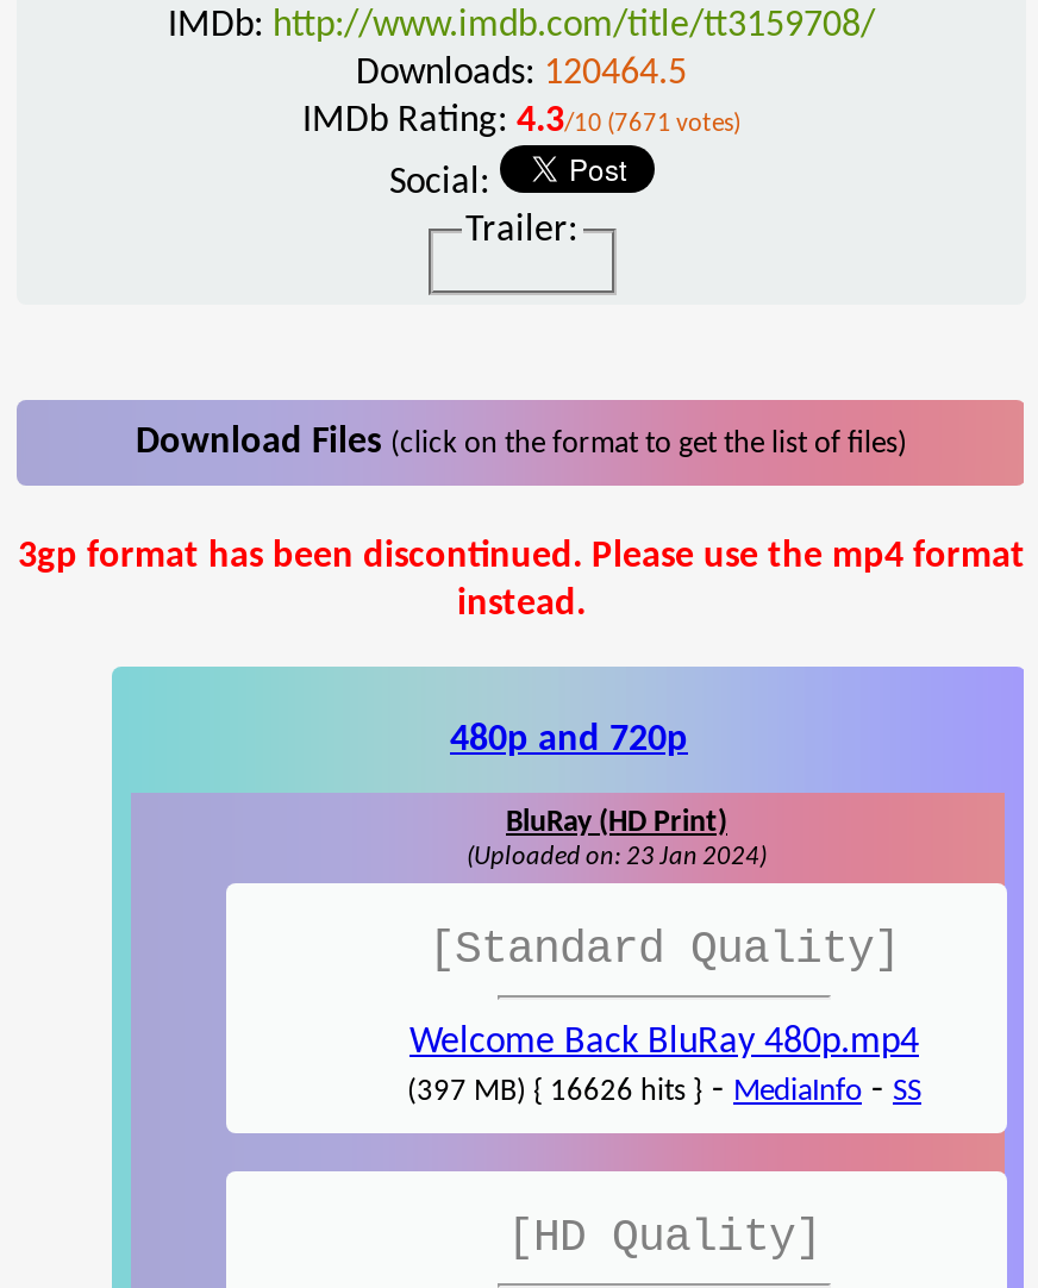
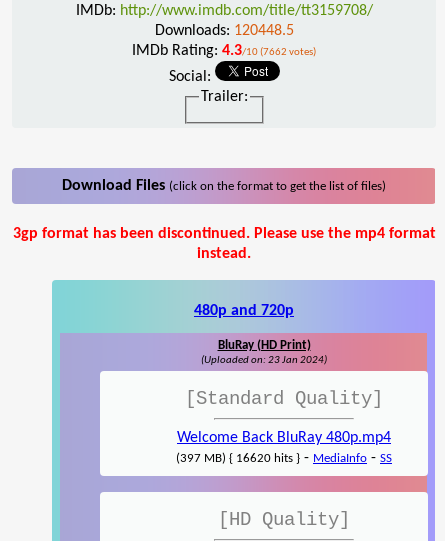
[356,54,687,92] Downloads: 120464.5 -> [154,23,293,39] Downloads: 120448.5
[302,102,740,140] IMDb Rating: 4.3/10 (7671 votes) -> [132,43,316,59] IMDb Rating: 4.3/10 (7662 votes)
[407,1072,921,1110] (397 MB) { 16626 hits } - MediaInfo - SS -> [176,450,392,466] (397 MB) { 16620 hits } - MediaInfo - SS

